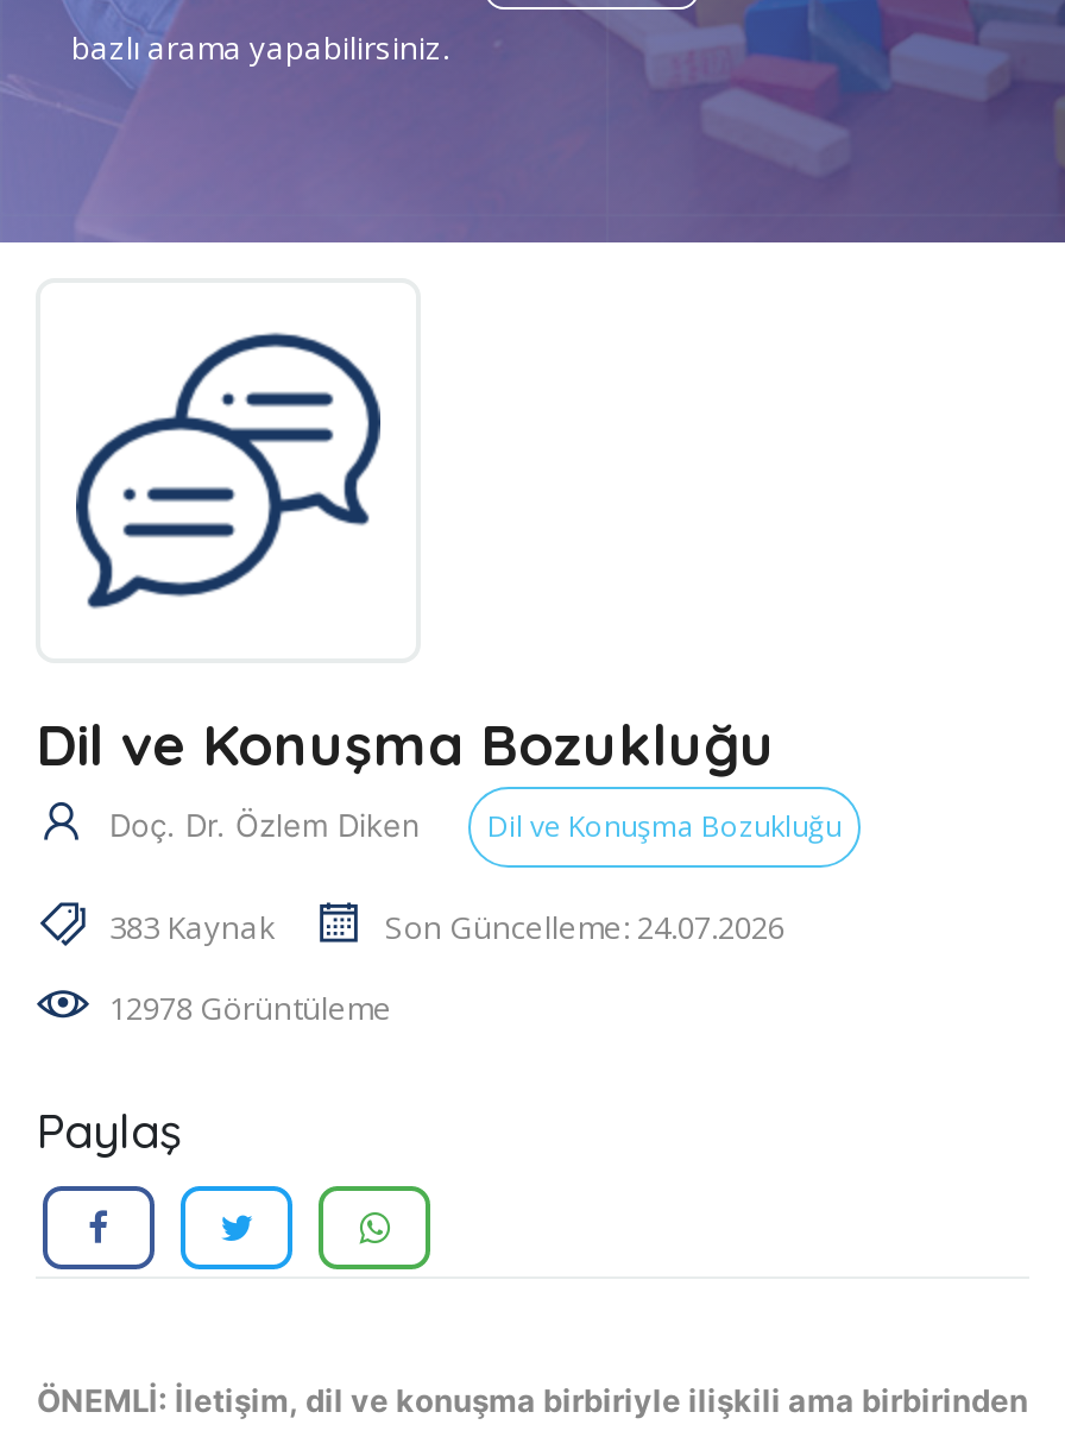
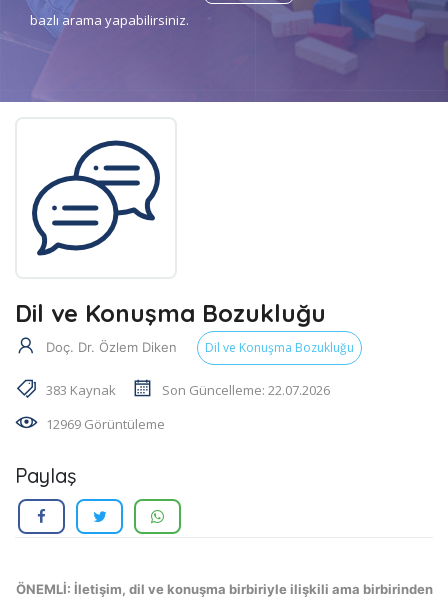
[385,906,784,948] Son Güncelleme: 24.07.2026 -> [162,381,330,399] Son Güncelleme: 22.07.2026
[109,986,392,1029] 12978 Görüntüleme -> [46,415,165,433] 12969 Görüntüleme

